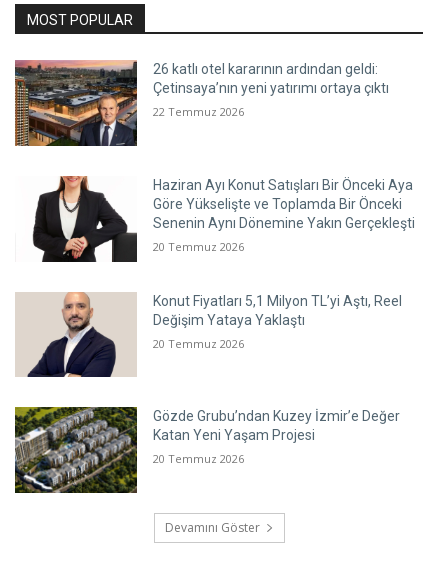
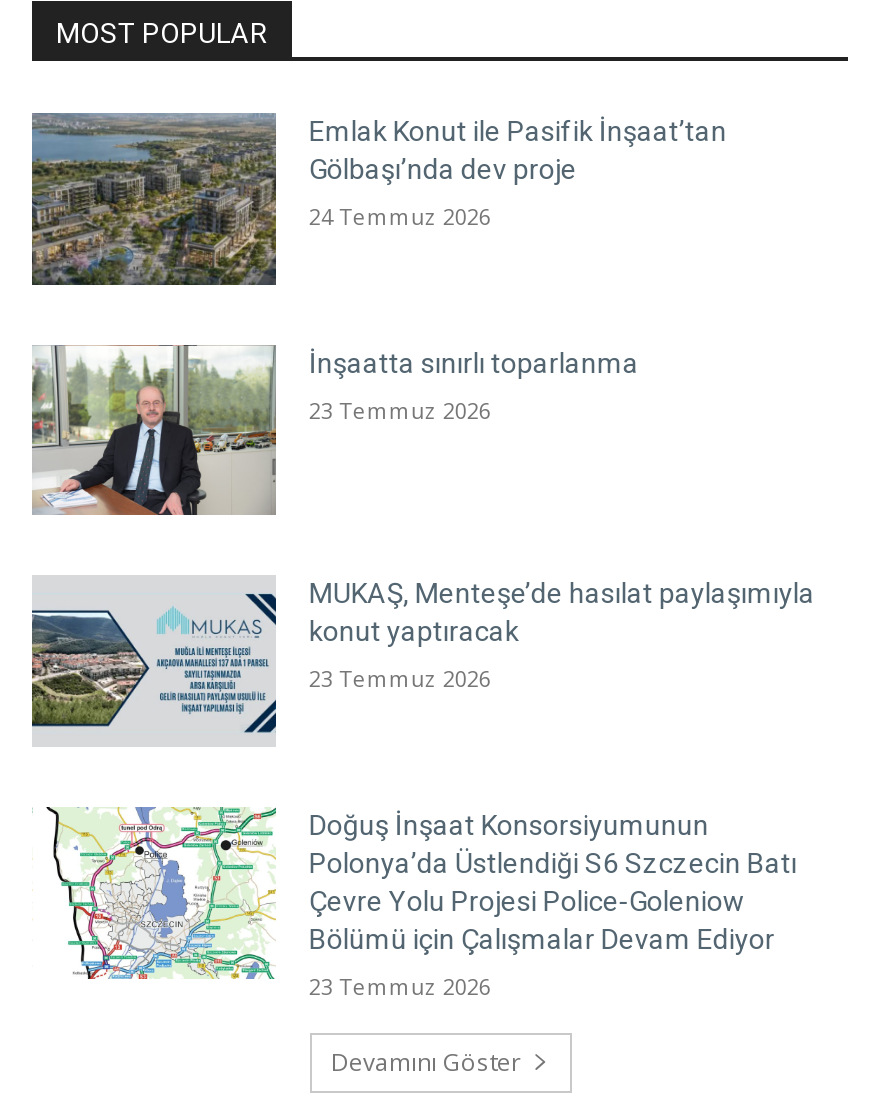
[14,59,389,147] [image] | 26 katlı otel kararının ardından geldi: | Çetinsaya’nın yeni yatırımı ortaya çıktı -> [30,111,727,287] [image] | Emlak Konut ile Pasifik İnşaat’tan | Gölbaşı’nda dev proje
[153,104,244,119] 22 Temmuz 2026 -> [309,201,491,231] 24 Temmuz 2026
[15,176,415,263] [image] | Haziran Ayı Konut Satışları Bir Önceki Aya | Göre Yükselişte ve Toplamda Bir Önceki | Senenin Aynı Dönemine Yakın Gerçekleşti -> [30,343,639,517] [image] | İnşaatta sınırlı toparlanma
[153,239,244,254] 20 Temmuz 2026 -> [309,395,491,425] 23 Temmuz 2026
[16,292,402,378] [image] | Konut Fiyatları 5,1 Milyon TL’yi Aştı, Reel | Değişim Yataya Yaklaştı -> [30,577,815,747] [image] | MUKAŞ, Menteşe’de hasılat paylaşımıyla | konut yaptıracak
[153,335,244,350] 20 Temmuz 2026 -> [309,664,491,694] 23 Temmuz 2026
[14,406,400,494] [image] | Gözde Grubu’ndan Kuzey İzmir’e Değer | Katan Yeni Yaşam Projesi -> [32,805,797,981] [image] | Doğuş İnşaat Konsorsiyumunun | Polonya’da Üstlendiği S6 Szczecin Batı | Çevre Yolu Projesi Police-Goleniow | Bölümü için Çalışmalar Devam Ediyor
[153,451,244,466] 20 Temmuz 2026 -> [309,971,491,1001] 23 Temmuz 2026

